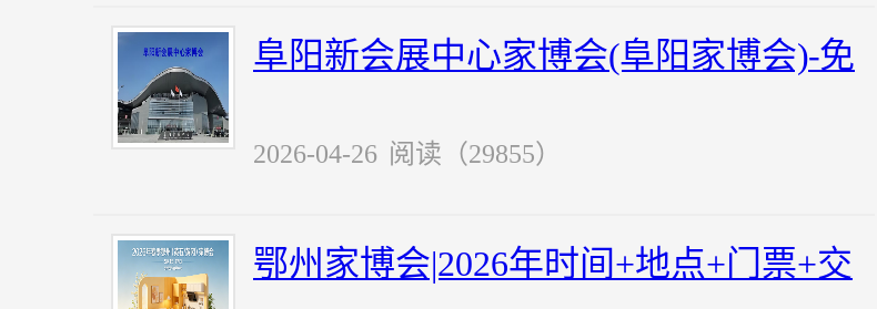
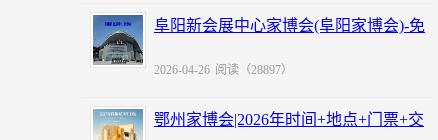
[253,138,562,169] 2026-04-26 阅读（29855） -> [154,63,293,77] 2026-04-26 阅读（28897）

